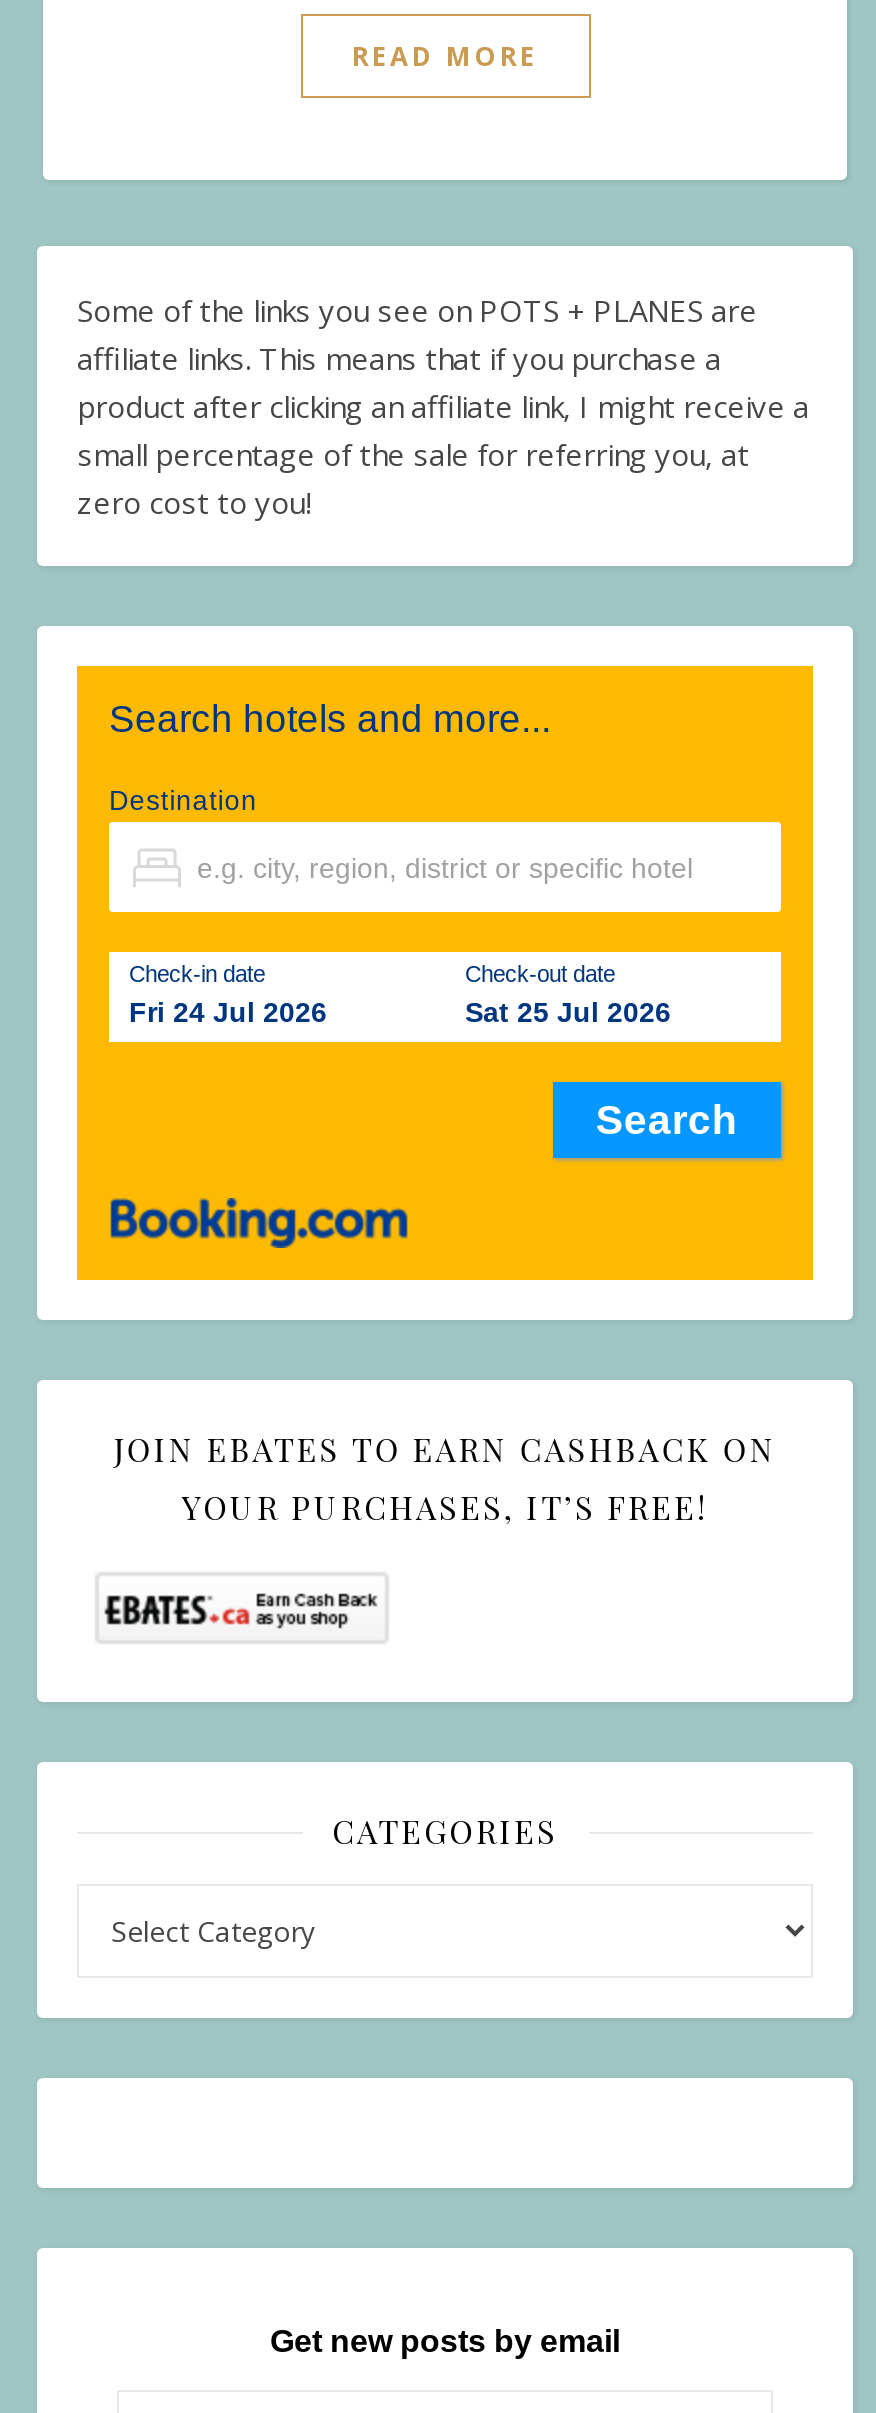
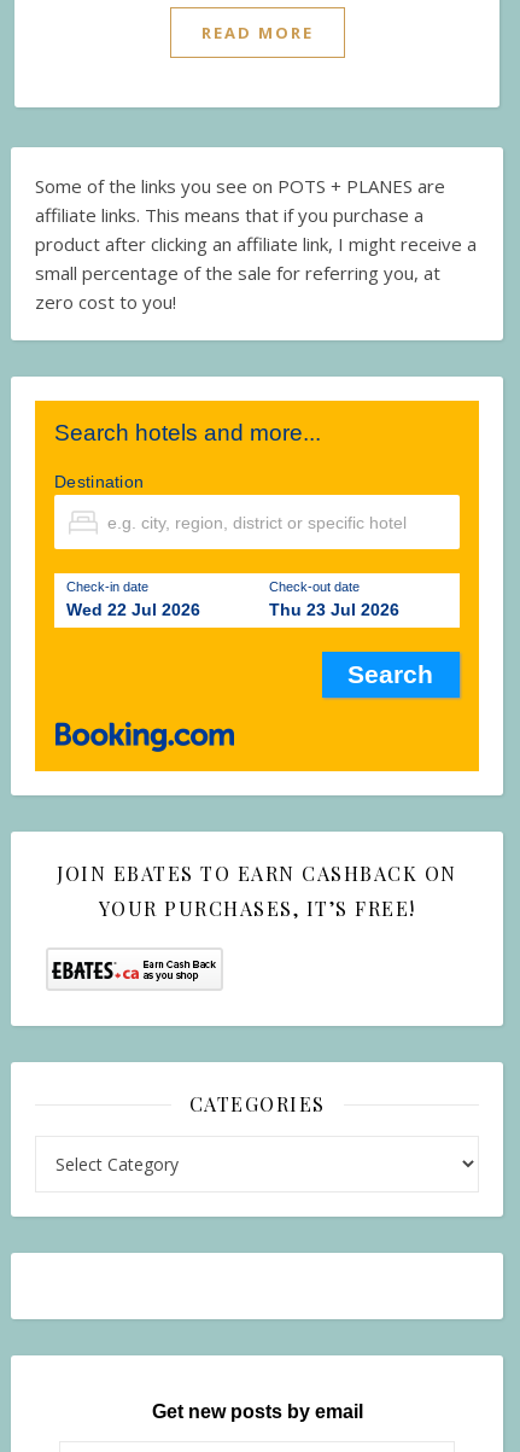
[129,996,327,1028] Fri 24 Jul 2026 -> [66,600,200,619] Wed 22 Jul 2026
[465,996,671,1028] Sat 25 Jul 2026 -> [269,600,399,619] Thu 23 Jul 2026

